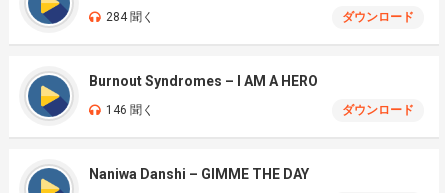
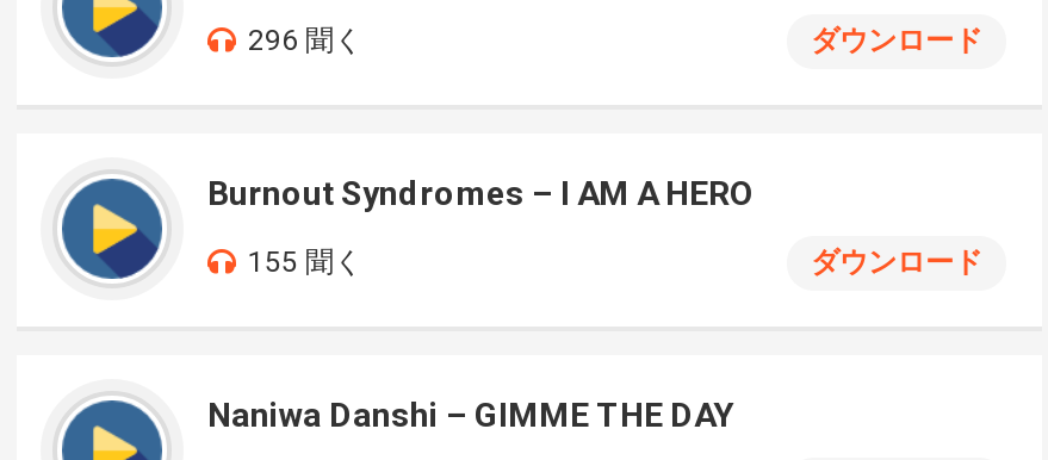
[106,10,154,24] 284 聞く -> [248,24,362,57] 296 聞く
[106,103,154,117] 146 聞く -> [248,245,362,279] 155 聞く

